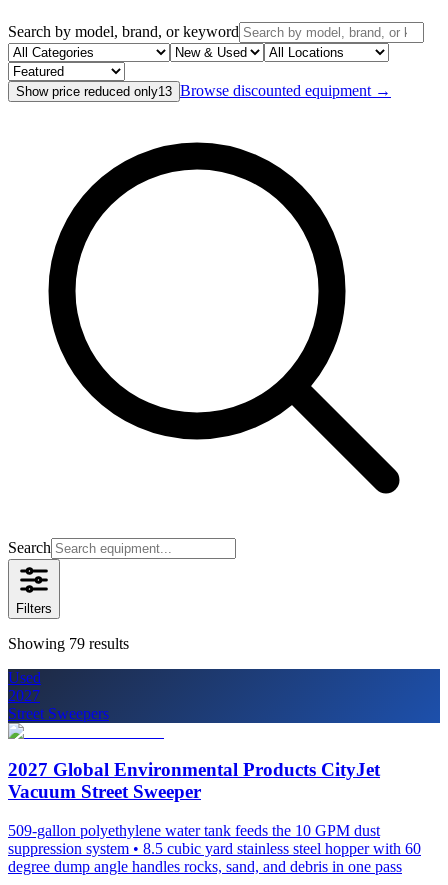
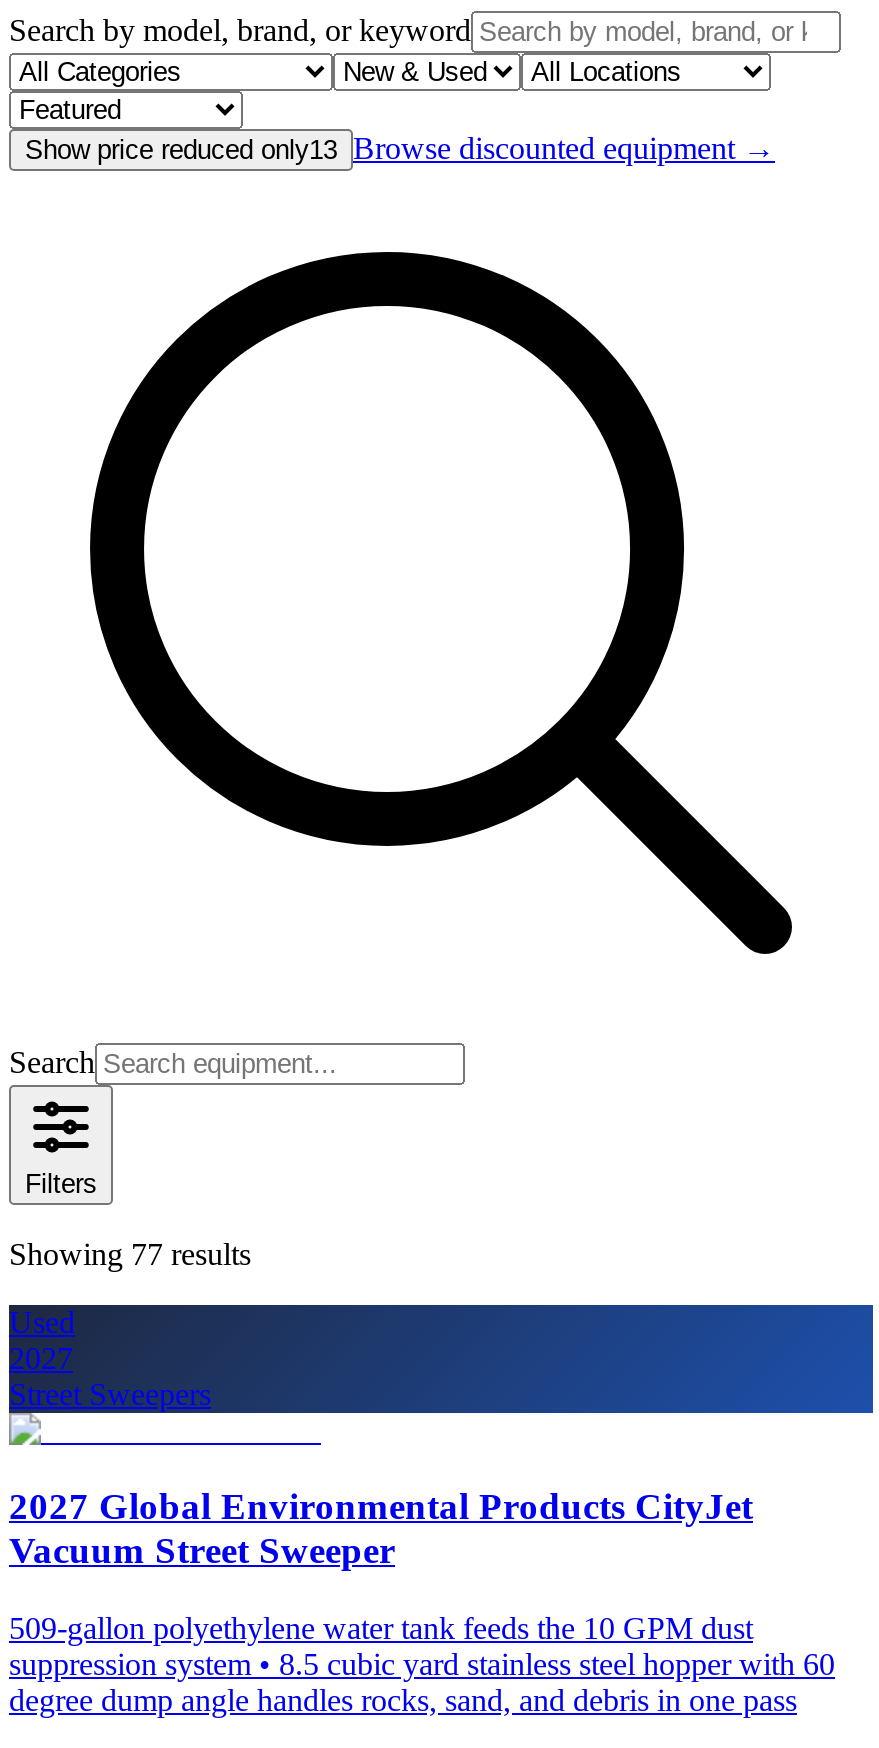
[8,635,129,652] Showing 79 results -> [9,1236,251,1270] Showing 77 results

